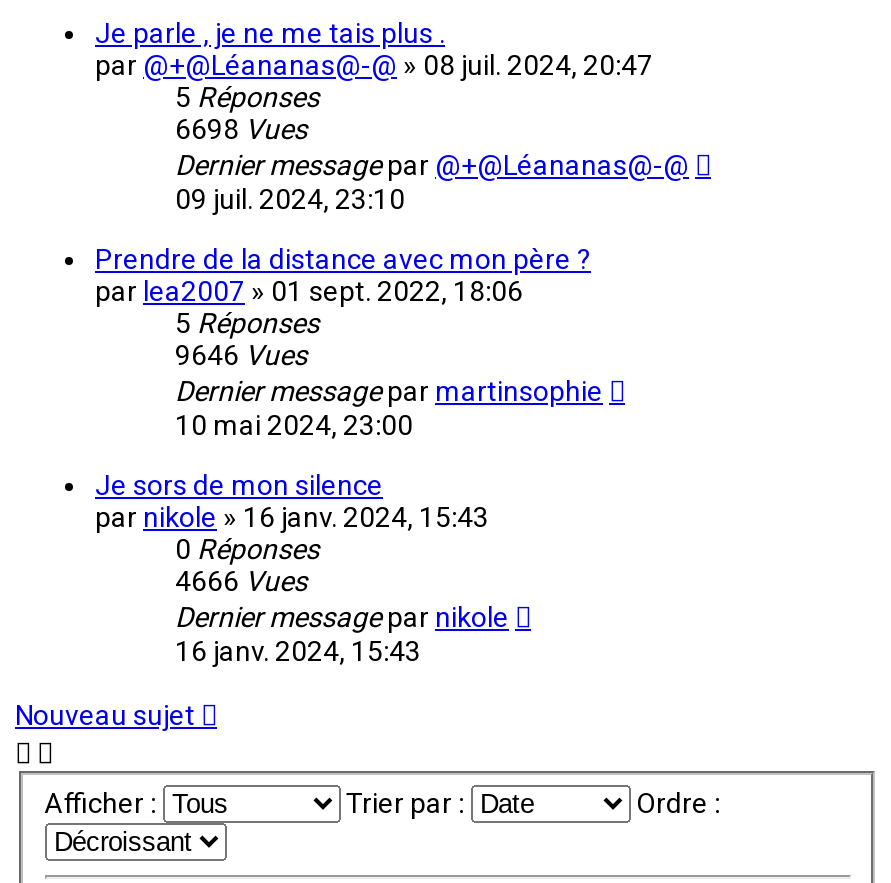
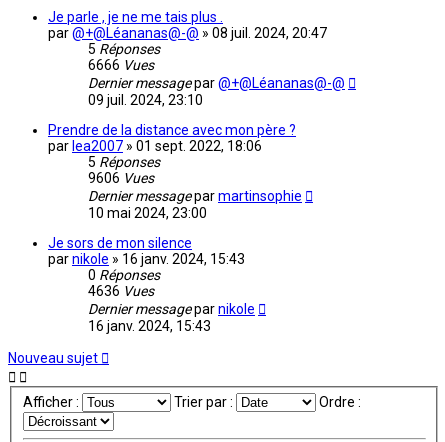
[175,113,307,145] 6698 Vues -> [88,57,154,73] 6666 Vues
[175,339,307,371] 9646 Vues -> [88,170,154,186] 9606 Vues
[175,565,307,597] 4666 Vues -> [88,283,154,299] 4636 Vues

